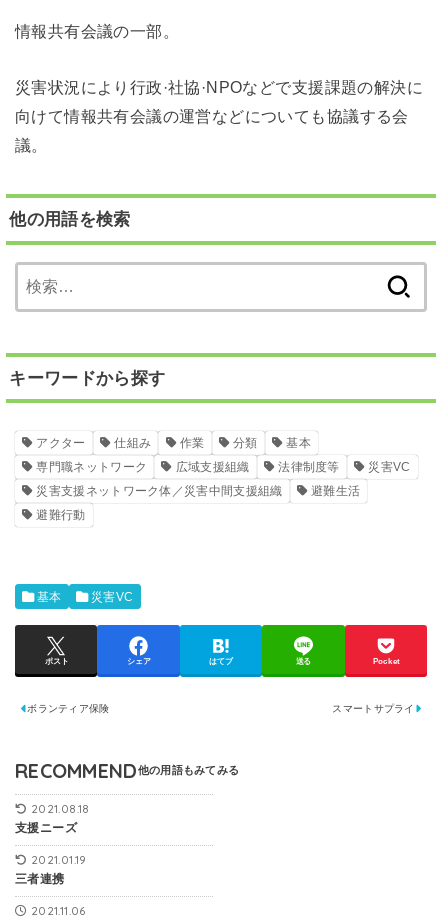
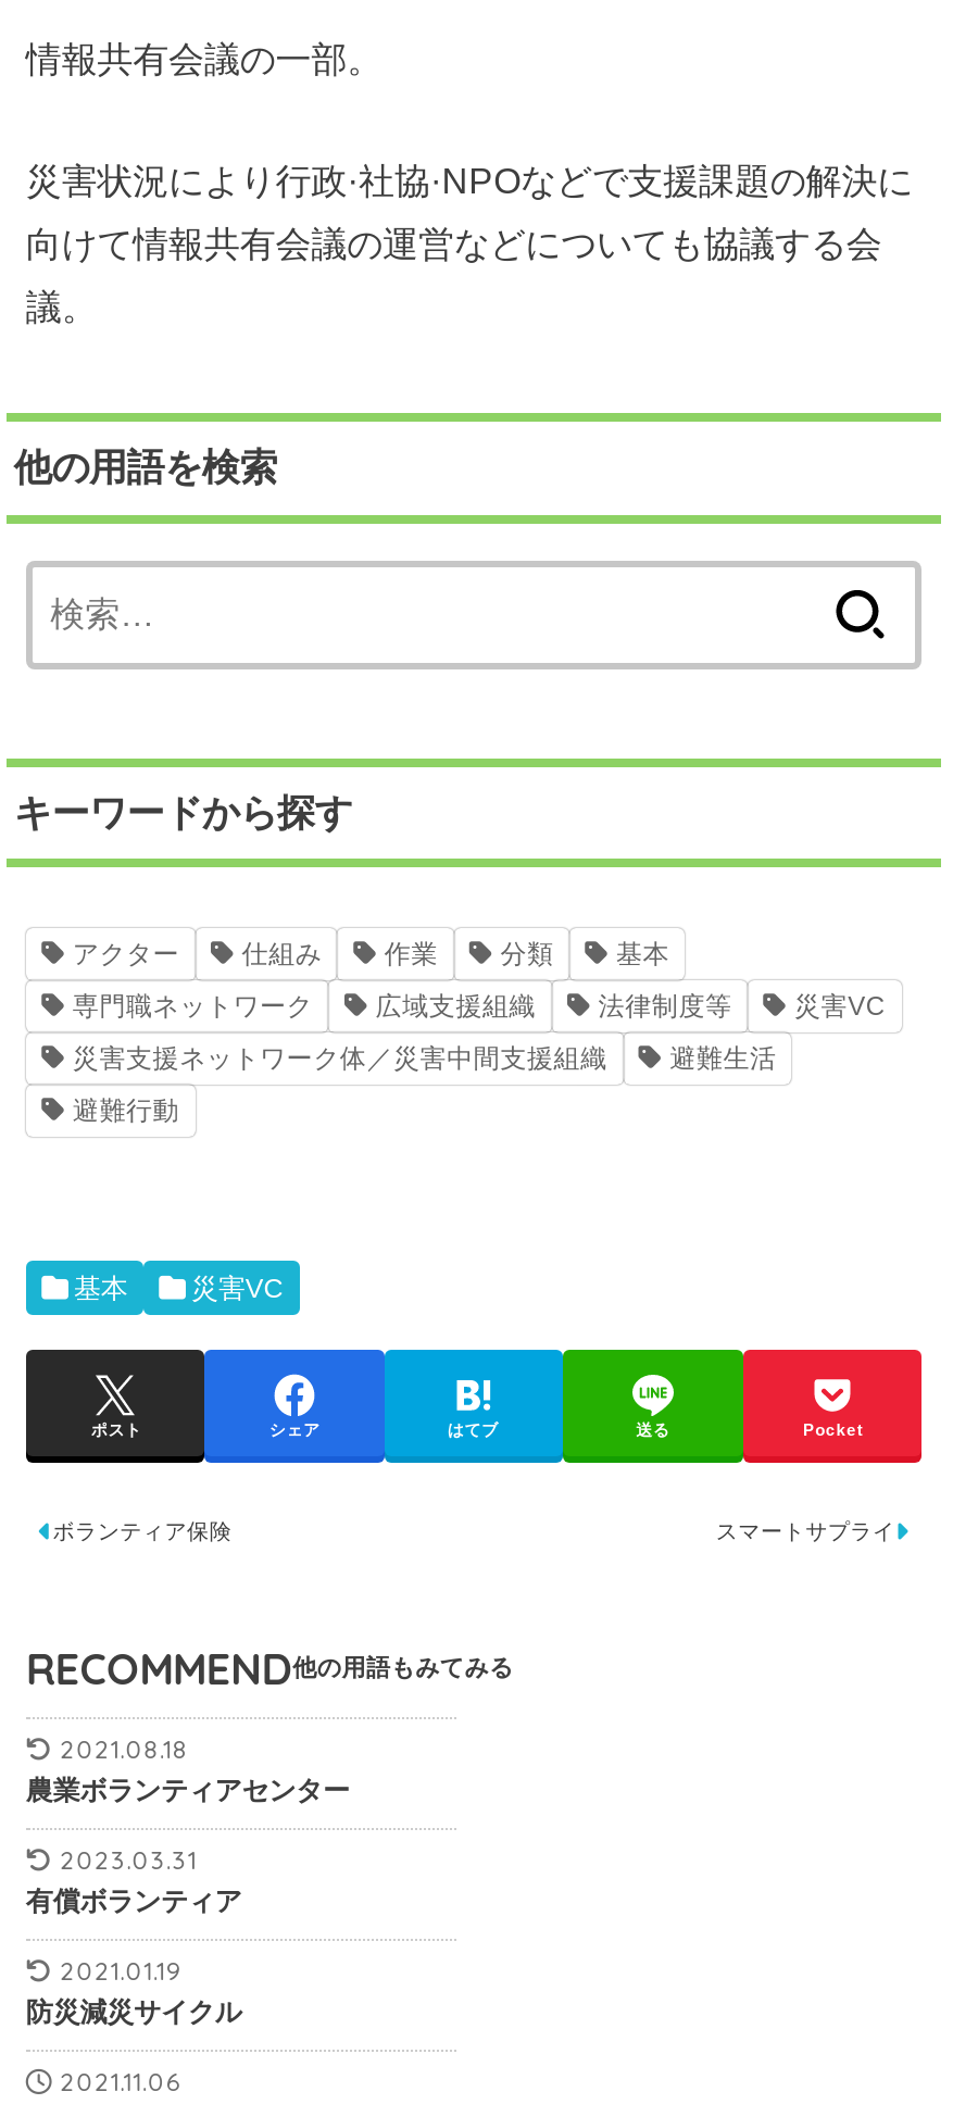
[15,821,77,835] 支援ニーズ -> [26,1775,350,1917] 農業ボランティアセンター | 2023.03.31 | 有償ボランティア
[15,872,65,886] 三者連携 -> [26,1998,242,2028] 防災減災サイクル

